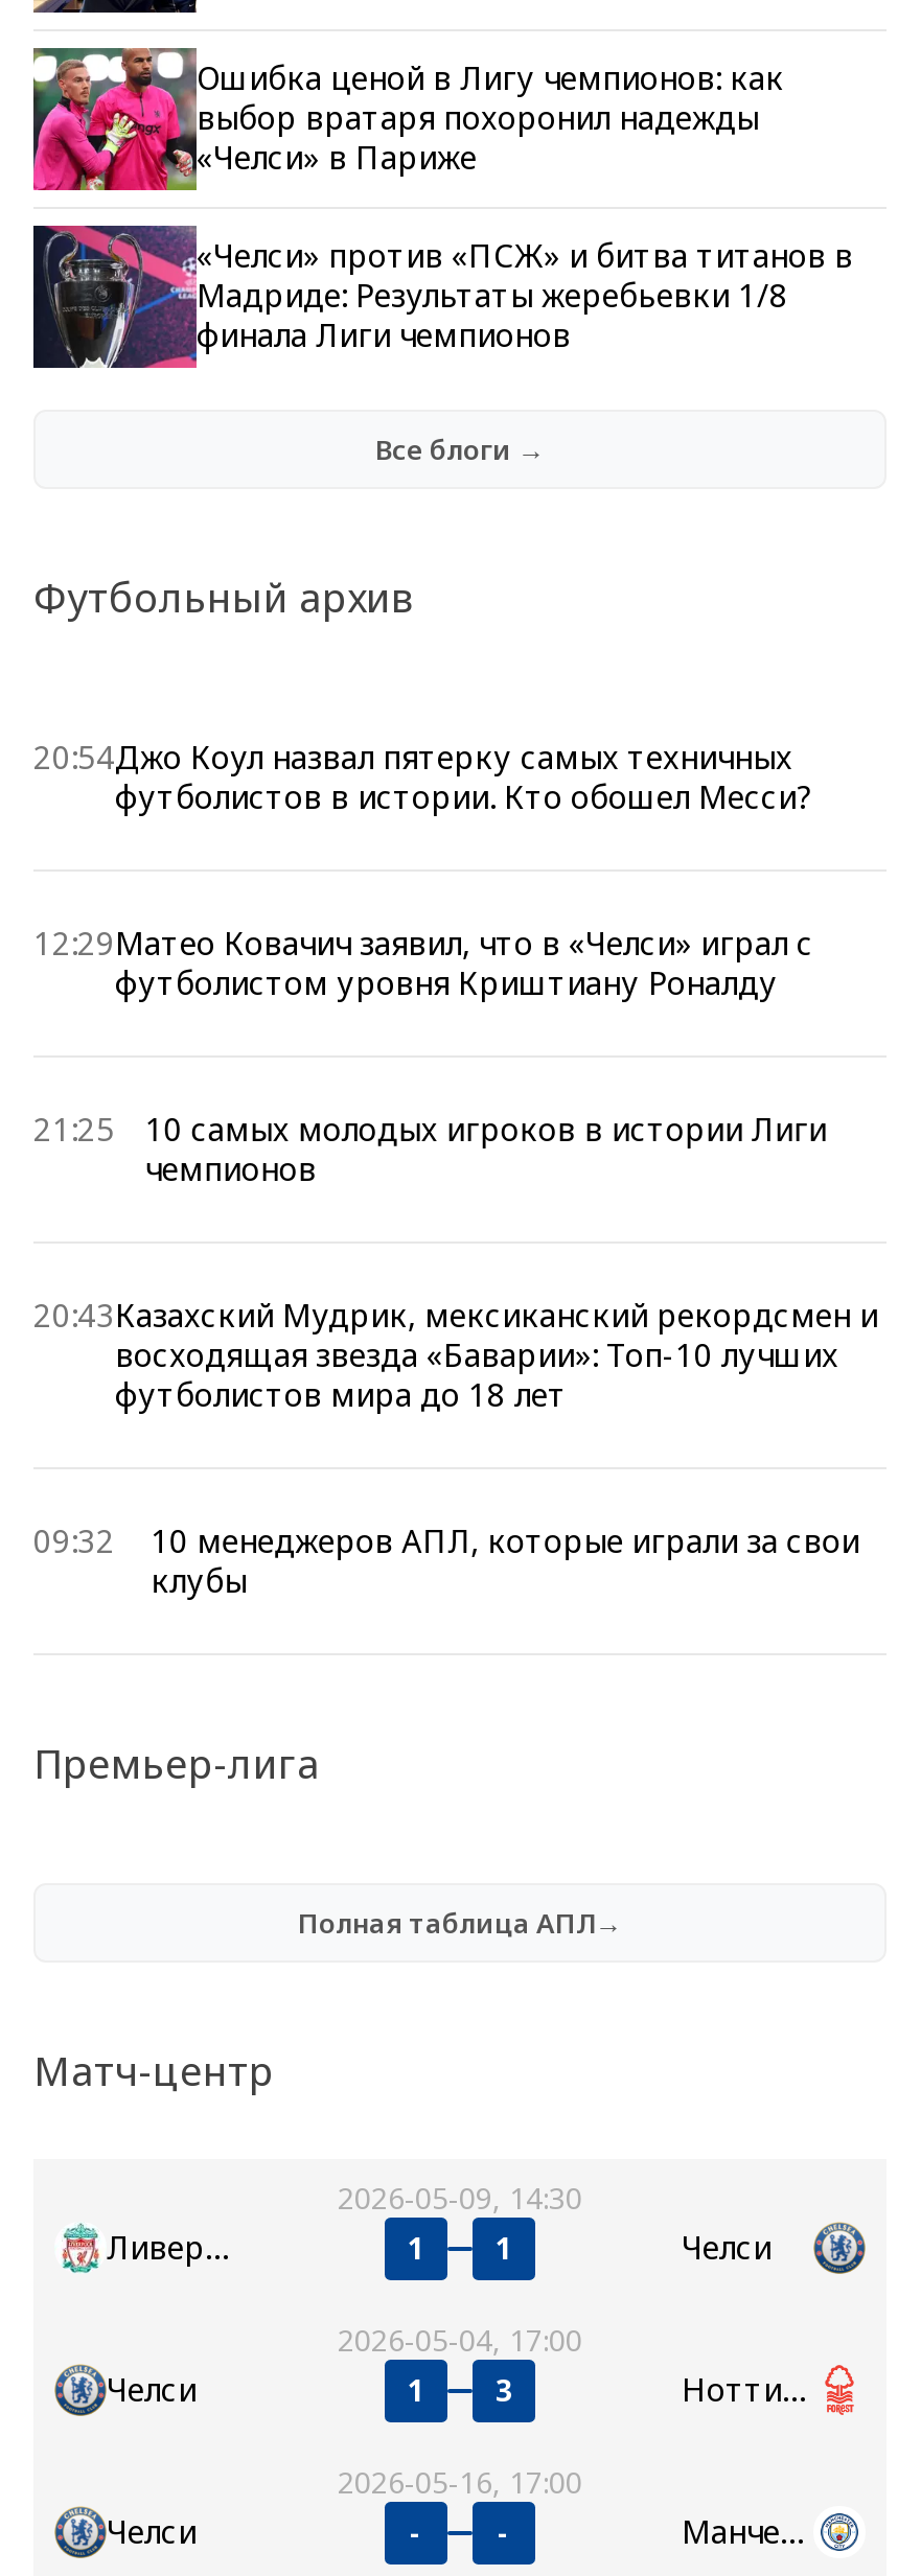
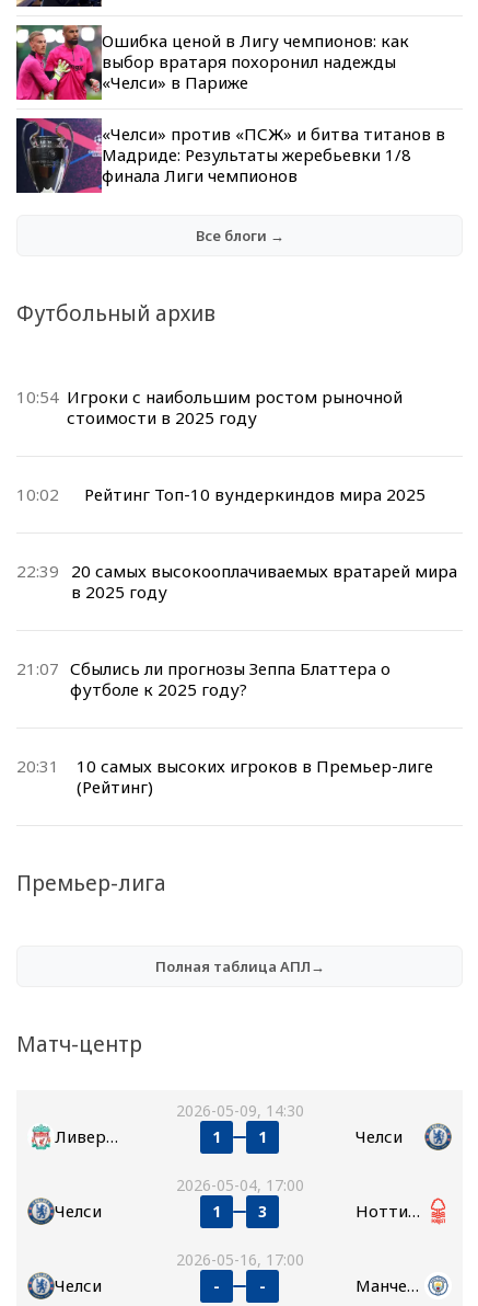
[33,735,811,816] 20:54Джо Коул назвал пятерку самых техничных | футболистов в истории. Кто обошел Месси? -> [16,385,403,428] 10:54 Игроки с наибольшим ростом рыночной | стоимости в 2025 году
[33,921,813,1002] 12:29Матео Ковачич заявил, что в «Челси» играл с | футболистом уровня Криштиану Роналду -> [16,483,425,505] 10:02 | Рейтинг Топ-10 вундеркиндов мира 2025
[33,1107,827,1188] 21:25 | 10 самых молодых игроков в истории Лиги | чемпионов -> [16,559,457,602] 22:39 20 самых высокооплачиваемых вратарей мира | в 2025 году
[33,1293,878,1414] 20:43Казахский Мудрик, мексиканский рекордсмен и | восходящая звезда «Баварии»: Топ-10 лучших | футболистов мира до 18 лет -> [16,657,390,700] 21:07 Сбылись ли прогнозы Зеппа Блаттера о | футболе к 2025 году?
[33,1518,860,1600] 09:32 | 10 менеджеров АПЛ, которые играли за свои | клубы -> [16,754,433,797] 20:31 | 10 самых высоких игроков в Премьер-лиге | (Рейтинг)

